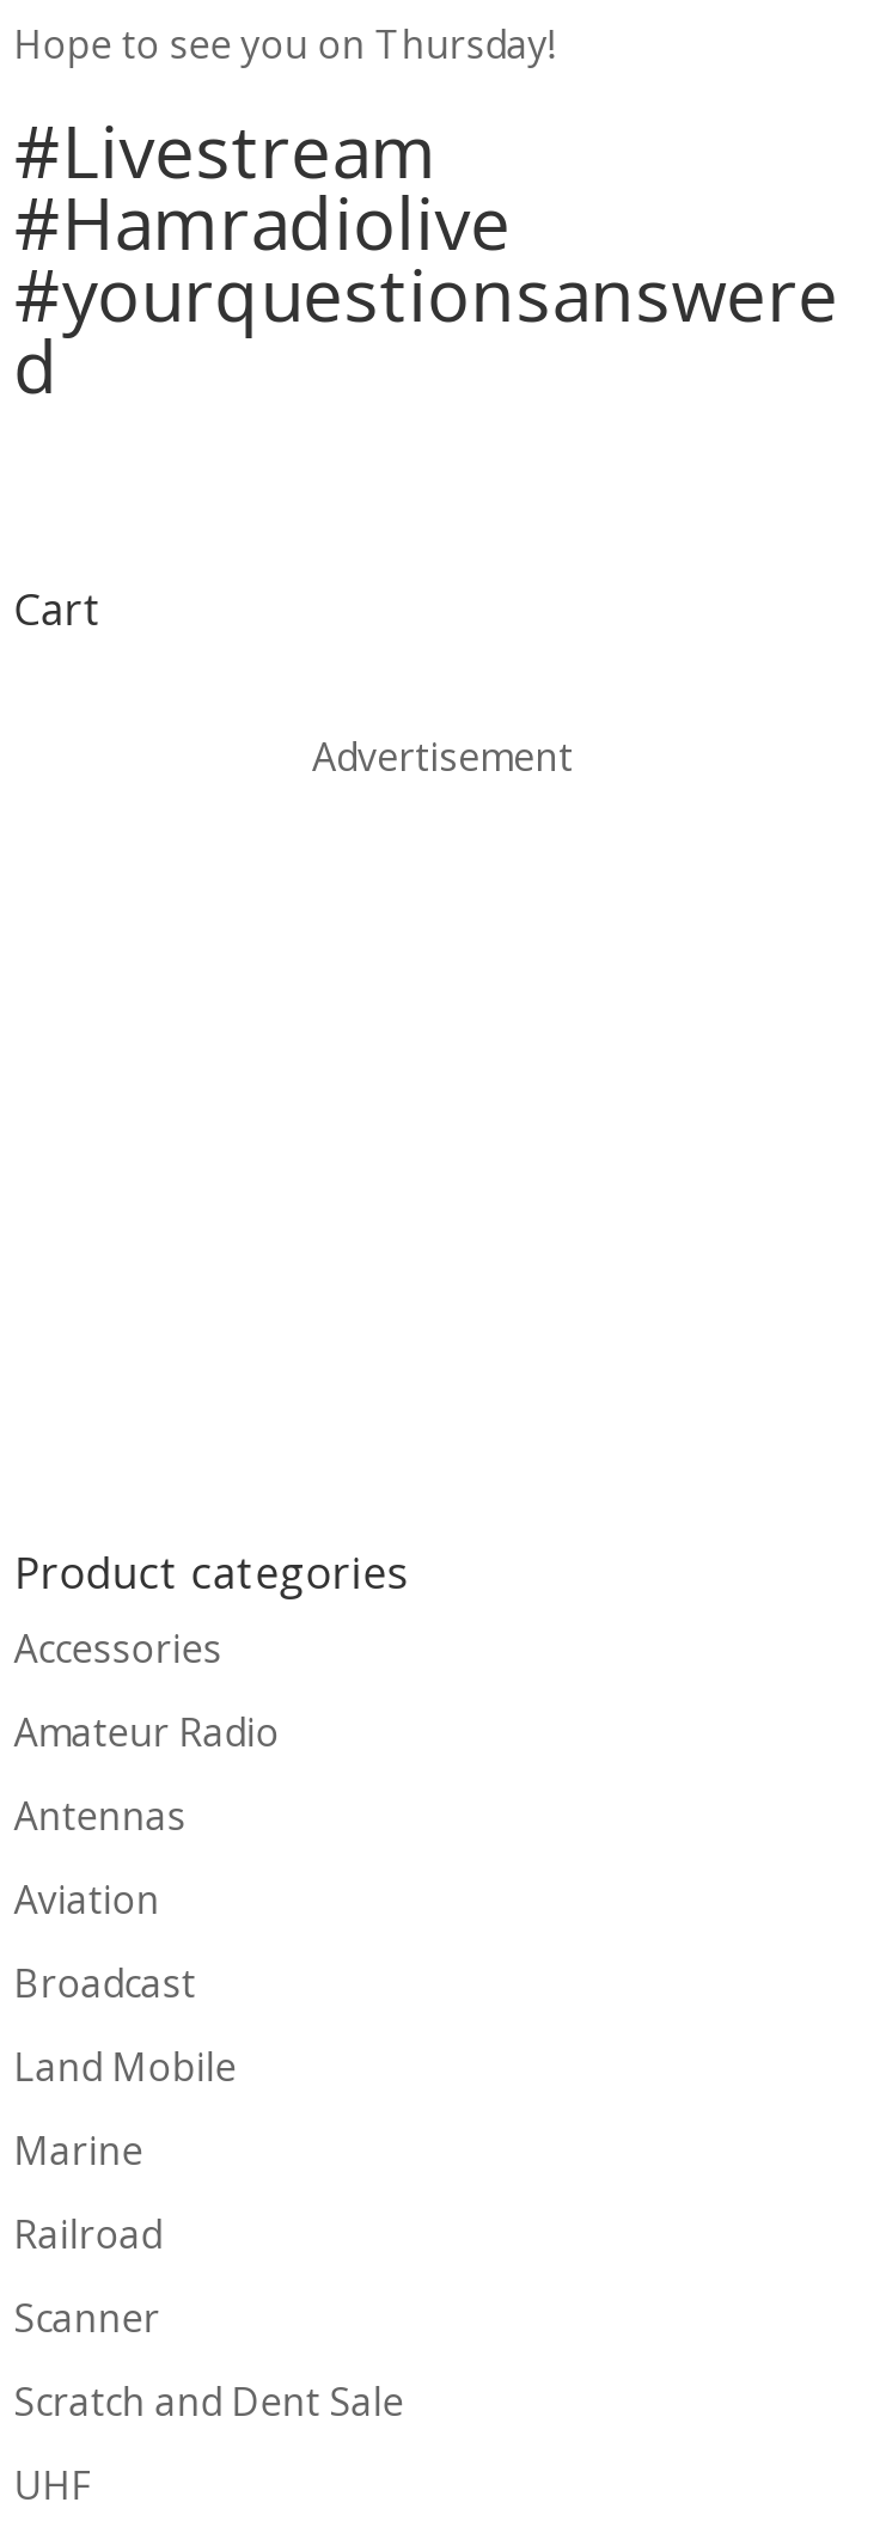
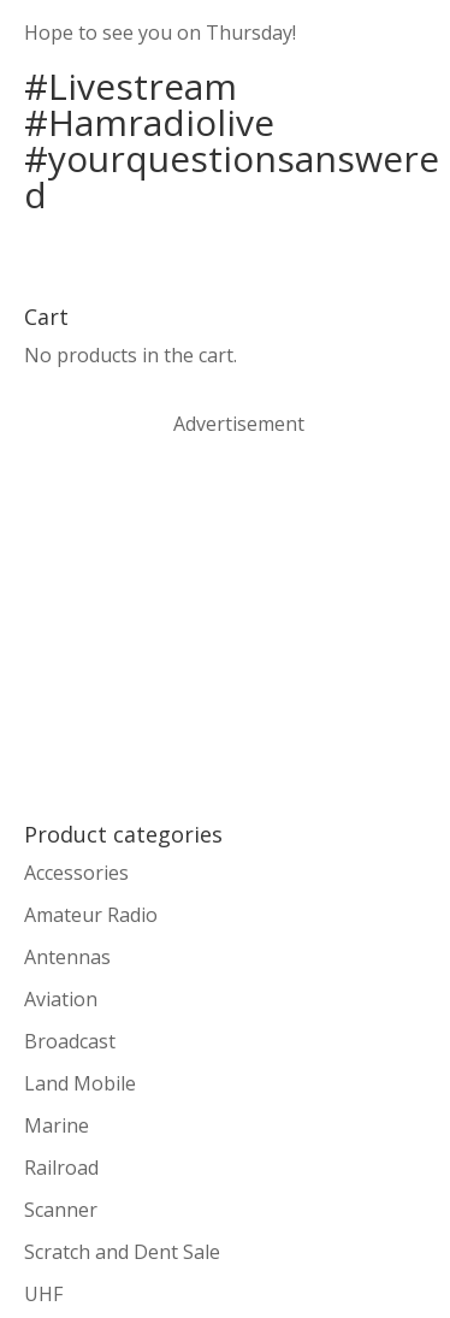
none -> [24,342,237,369] No products in the cart.

